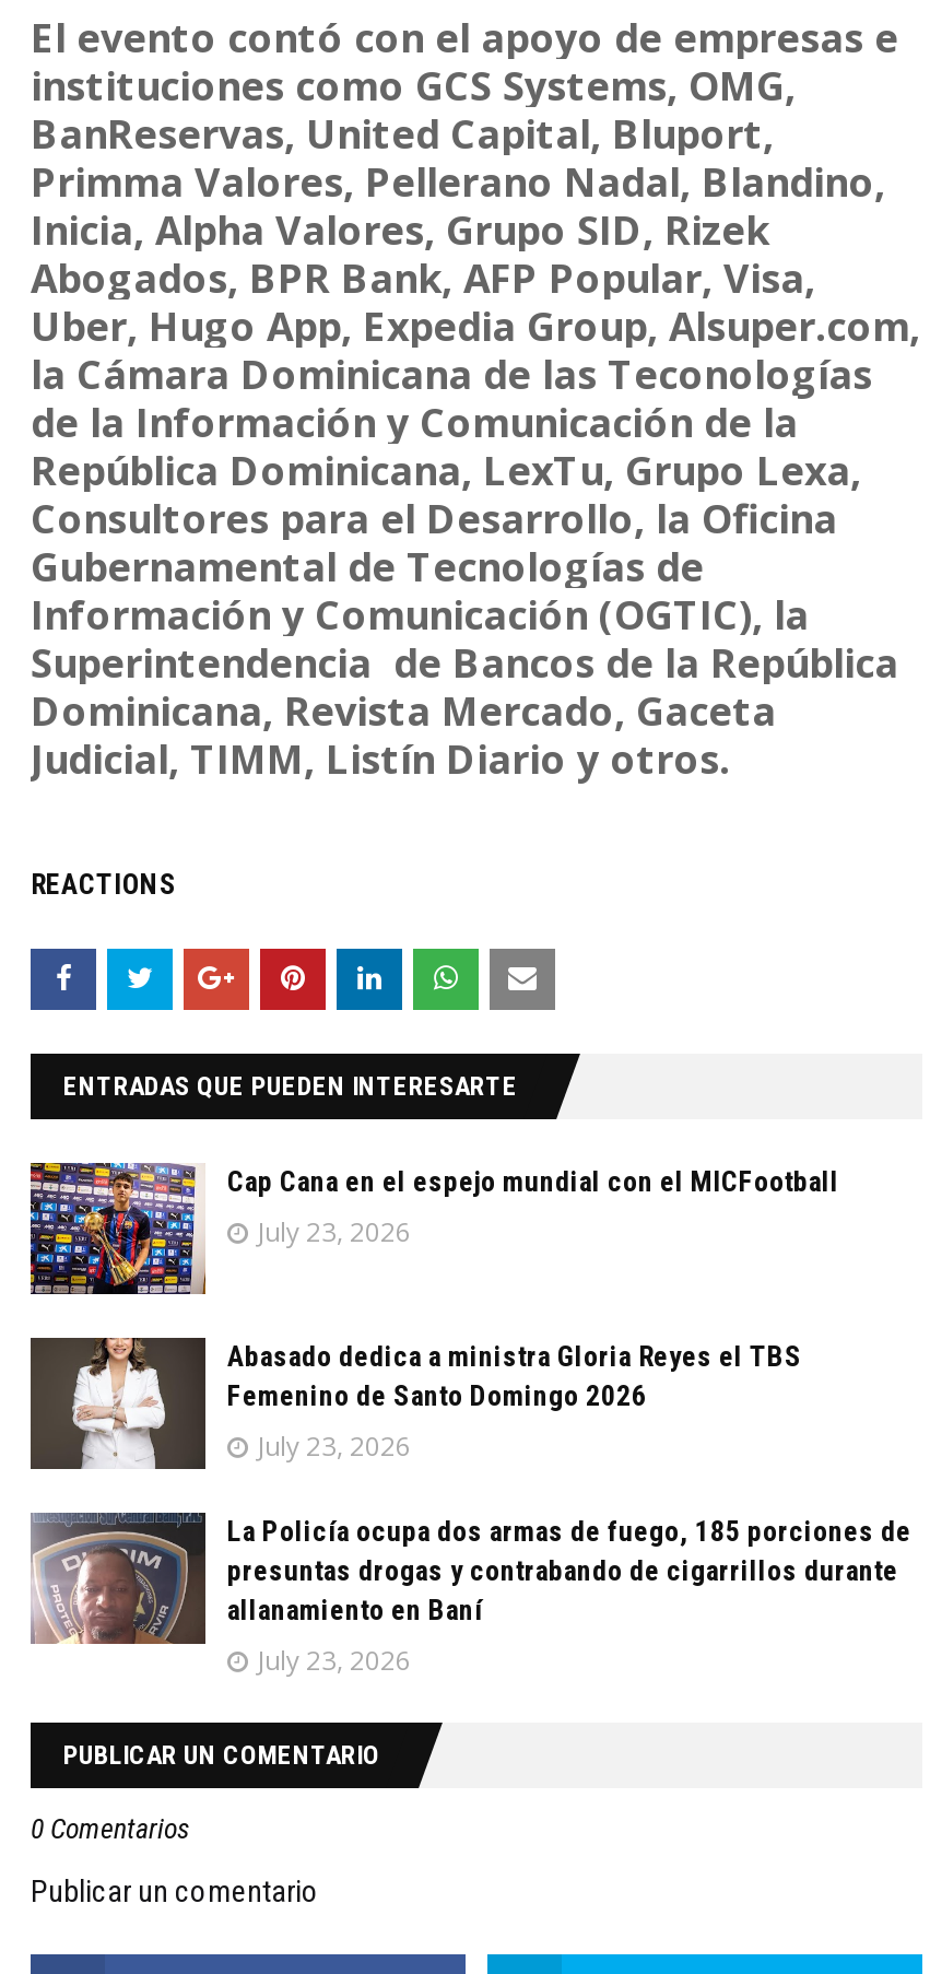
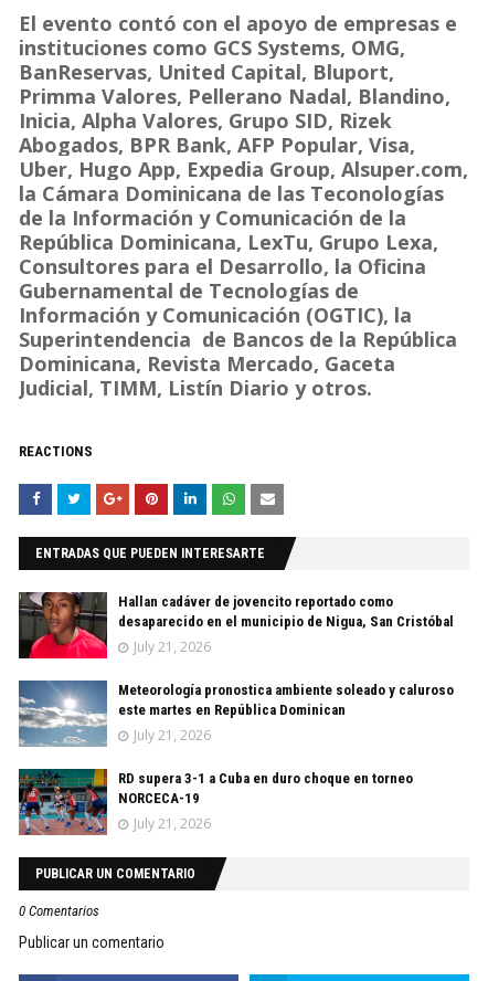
[28,1161,839,1296] [image] | Cap Cana en el espejo mundial con el MICFootball | July 23, 2026 -> [18,591,454,660] [image] | Hallan cadáver de jovencito reportado como | desaparecido en el municipio de Nigua, San Cristóbal | July 21, 2026
[31,1336,802,1471] [image] | Abasado dedica a ministra Gloria Reyes el TBS | Femenino de Santo Domingo 2026 | July 23, 2026 -> [18,679,454,747] [image] | Meteorología pronostica ambiente soleado y caluroso | este martes en República Dominican | July 21, 2026
[31,1511,911,1679] [image] | La Policía ocupa dos armas de fuego, 185 porciones de | presuntas drogas y contrabando de cigarrillos durante | allanamiento en Baní | July 23, 2026 -> [18,768,413,836] [image] | RD supera 3-1 a Cuba en duro choque en torneo | NORCECA-19 | July 21, 2026

